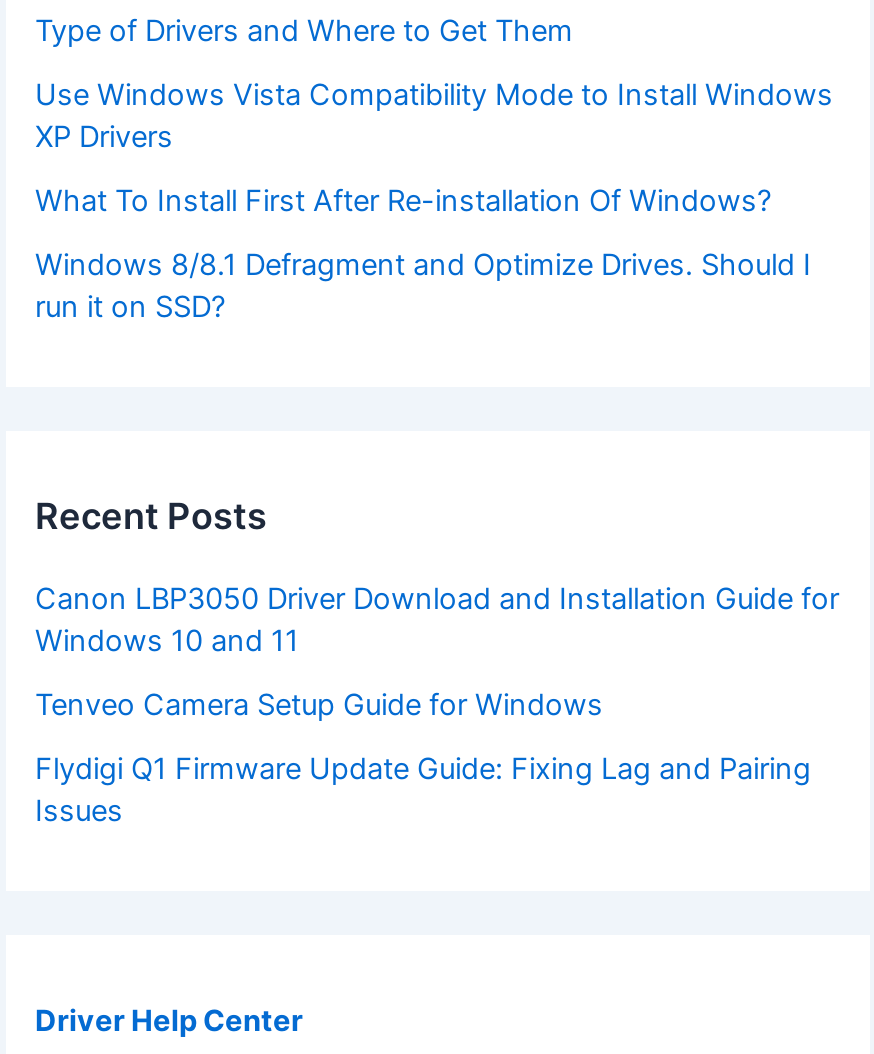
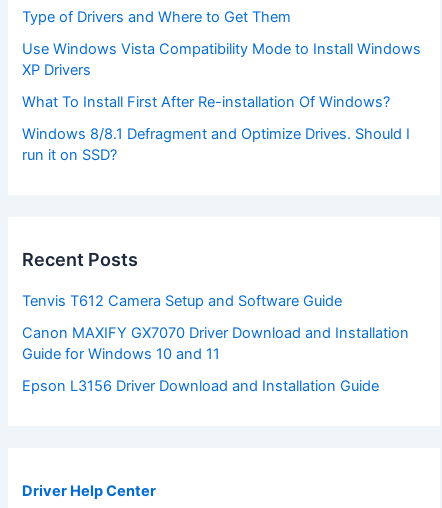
[35,581,839,659] Canon LBP3050 Driver Download and Installation Guide for | Windows 10 and 11 -> [22,292,342,310] Tenvis T612 Camera Setup and Software Guide
[35,687,603,723] Tenveo Camera Setup Guide for Windows -> [22,324,409,363] Canon MAXIFY GX7070 Driver Download and Installation | Guide for Windows 10 and 11
[35,751,811,829] Flydigi Q1 Firmware Update Guide: Fixing Lag and Pairing | Issues -> [22,377,379,395] Epson L3156 Driver Download and Installation Guide

